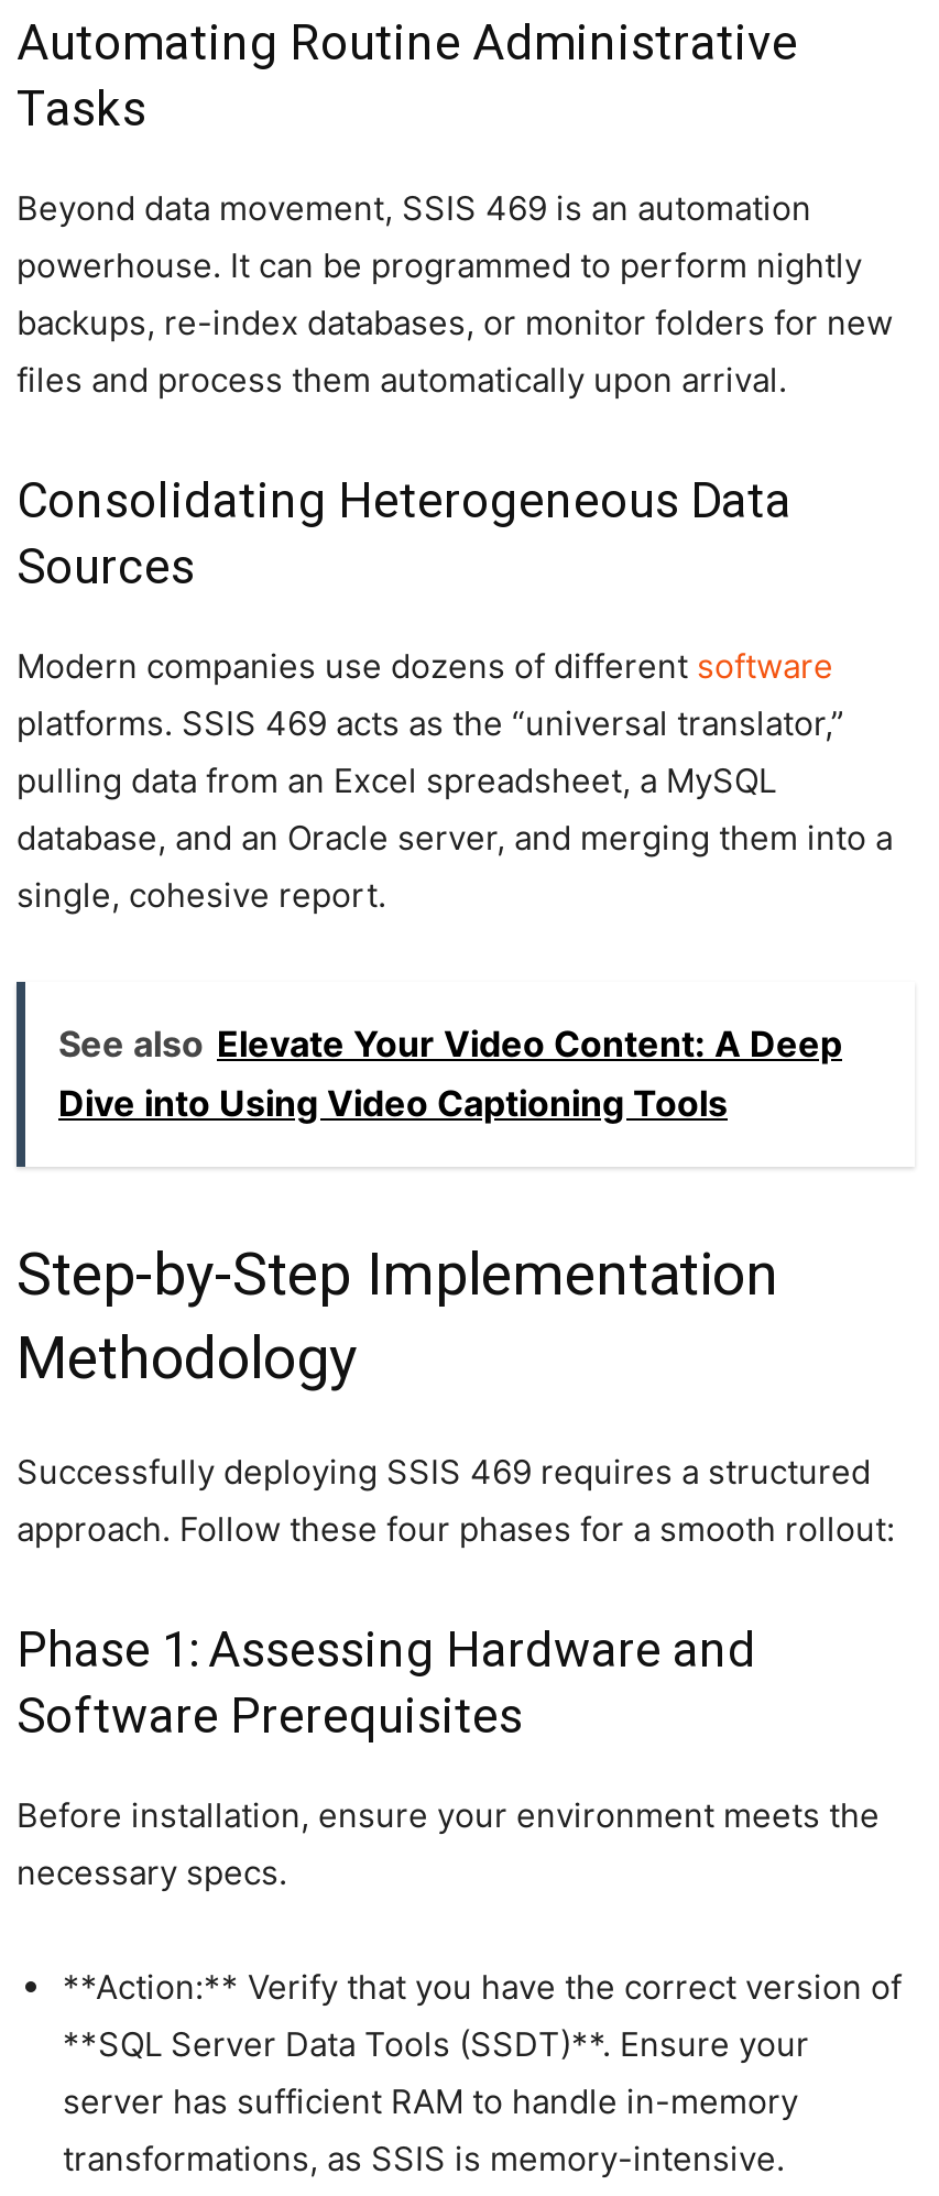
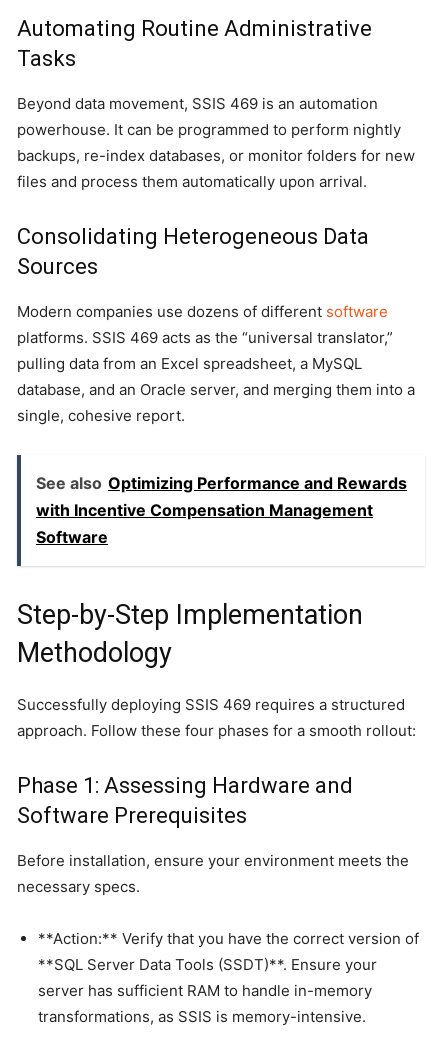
[58,1021,842,1125] See also Elevate Your Video Content: A Deep | Dive into Using Video Captioning Tools -> [36,473,407,547] See also Optimizing Performance and Rewards | with Incentive Compensation Management | Software

